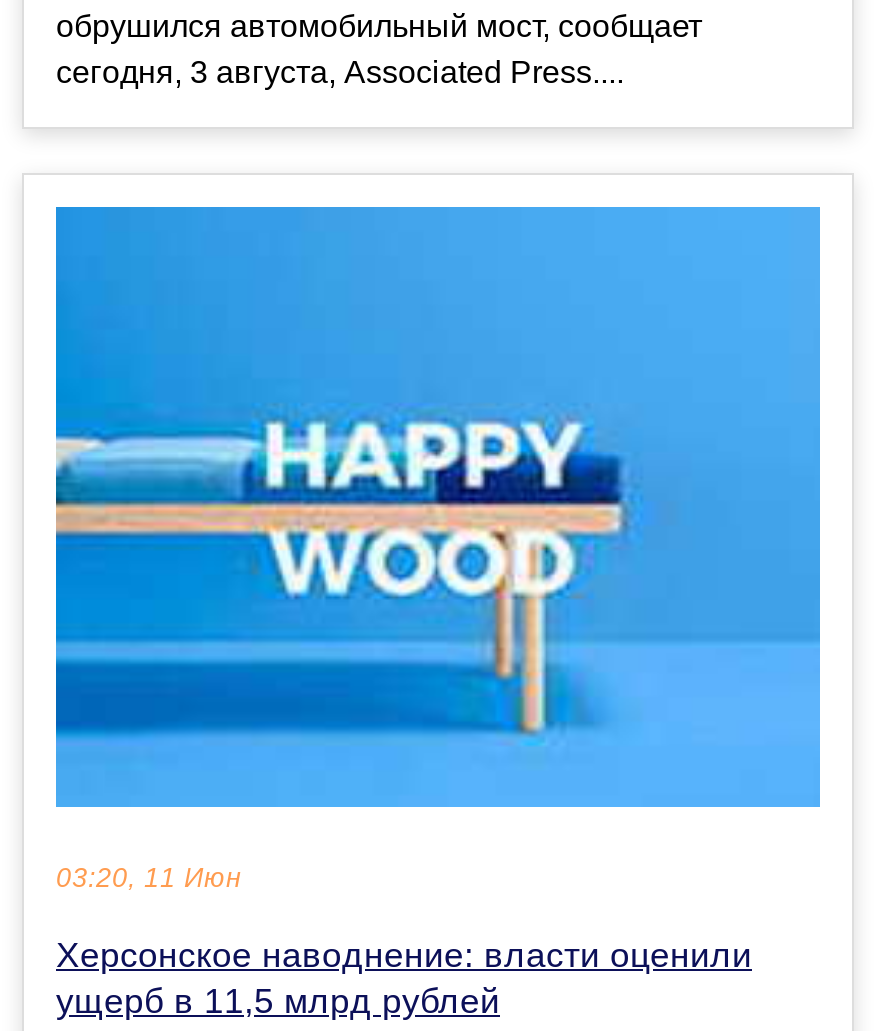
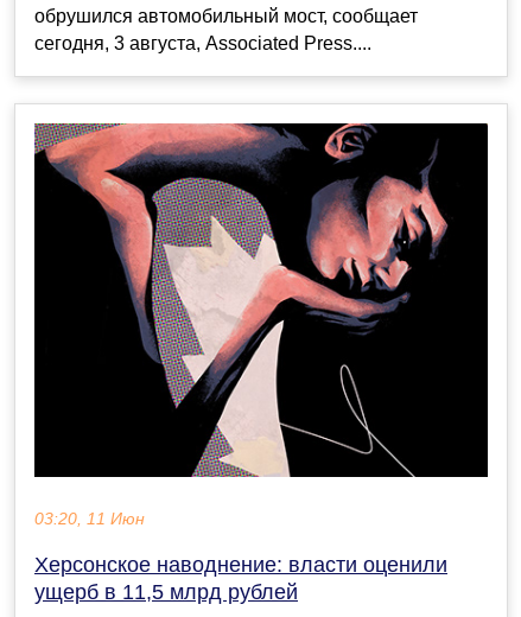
[54,204,822,808] [image] -> [33,122,489,478] [image]

